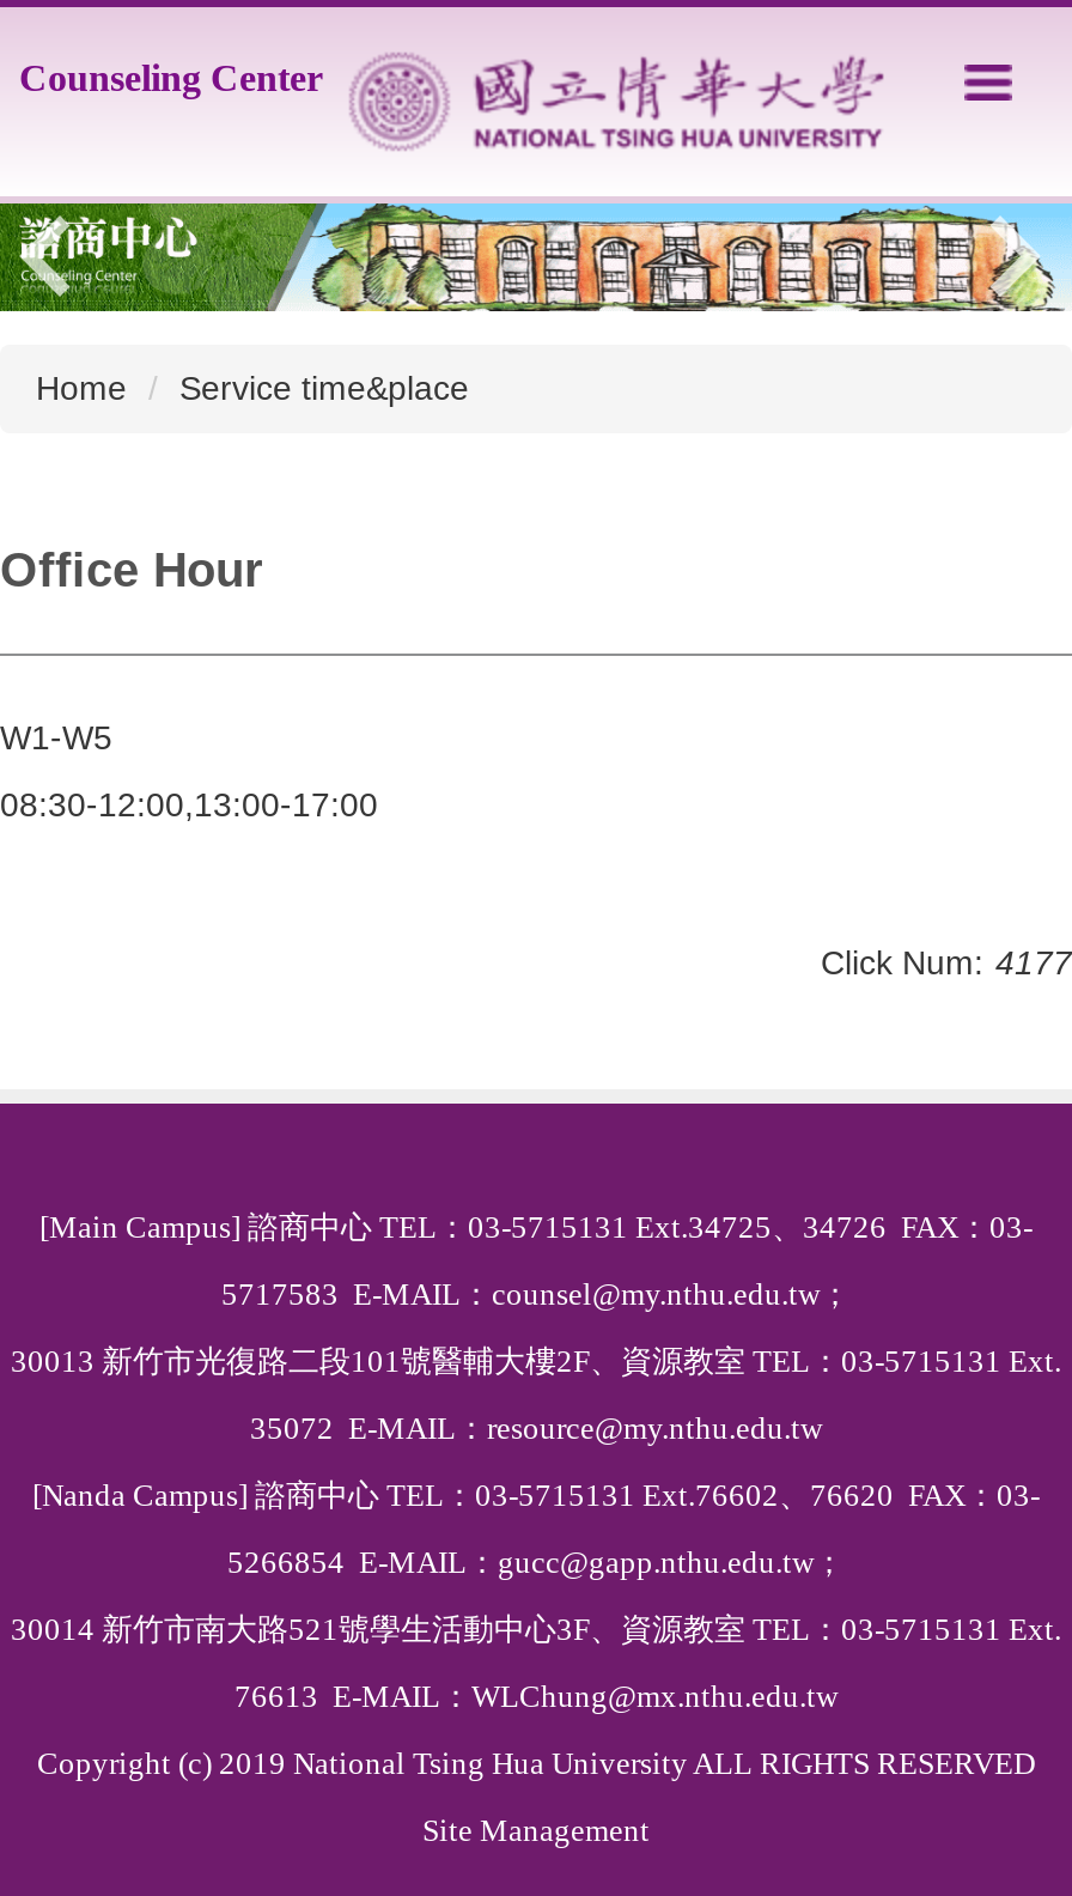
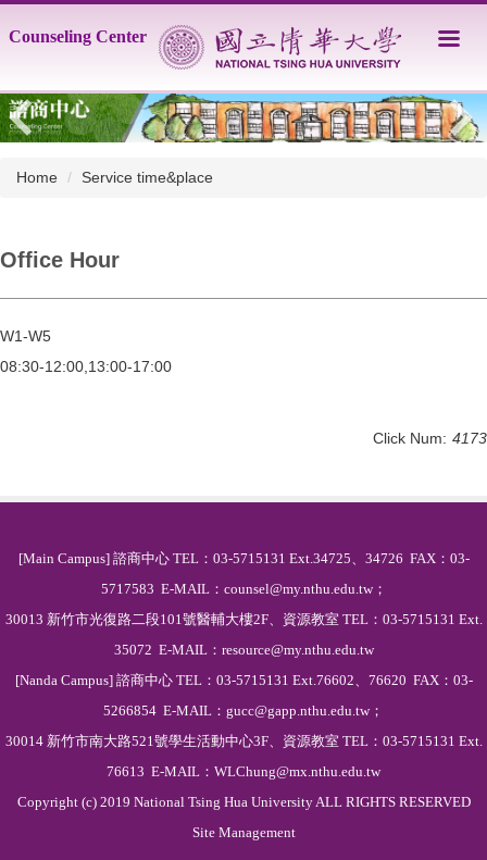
[821,943,1072,982] Click Num: 4177 -> [373,429,487,447] Click Num: 4173

